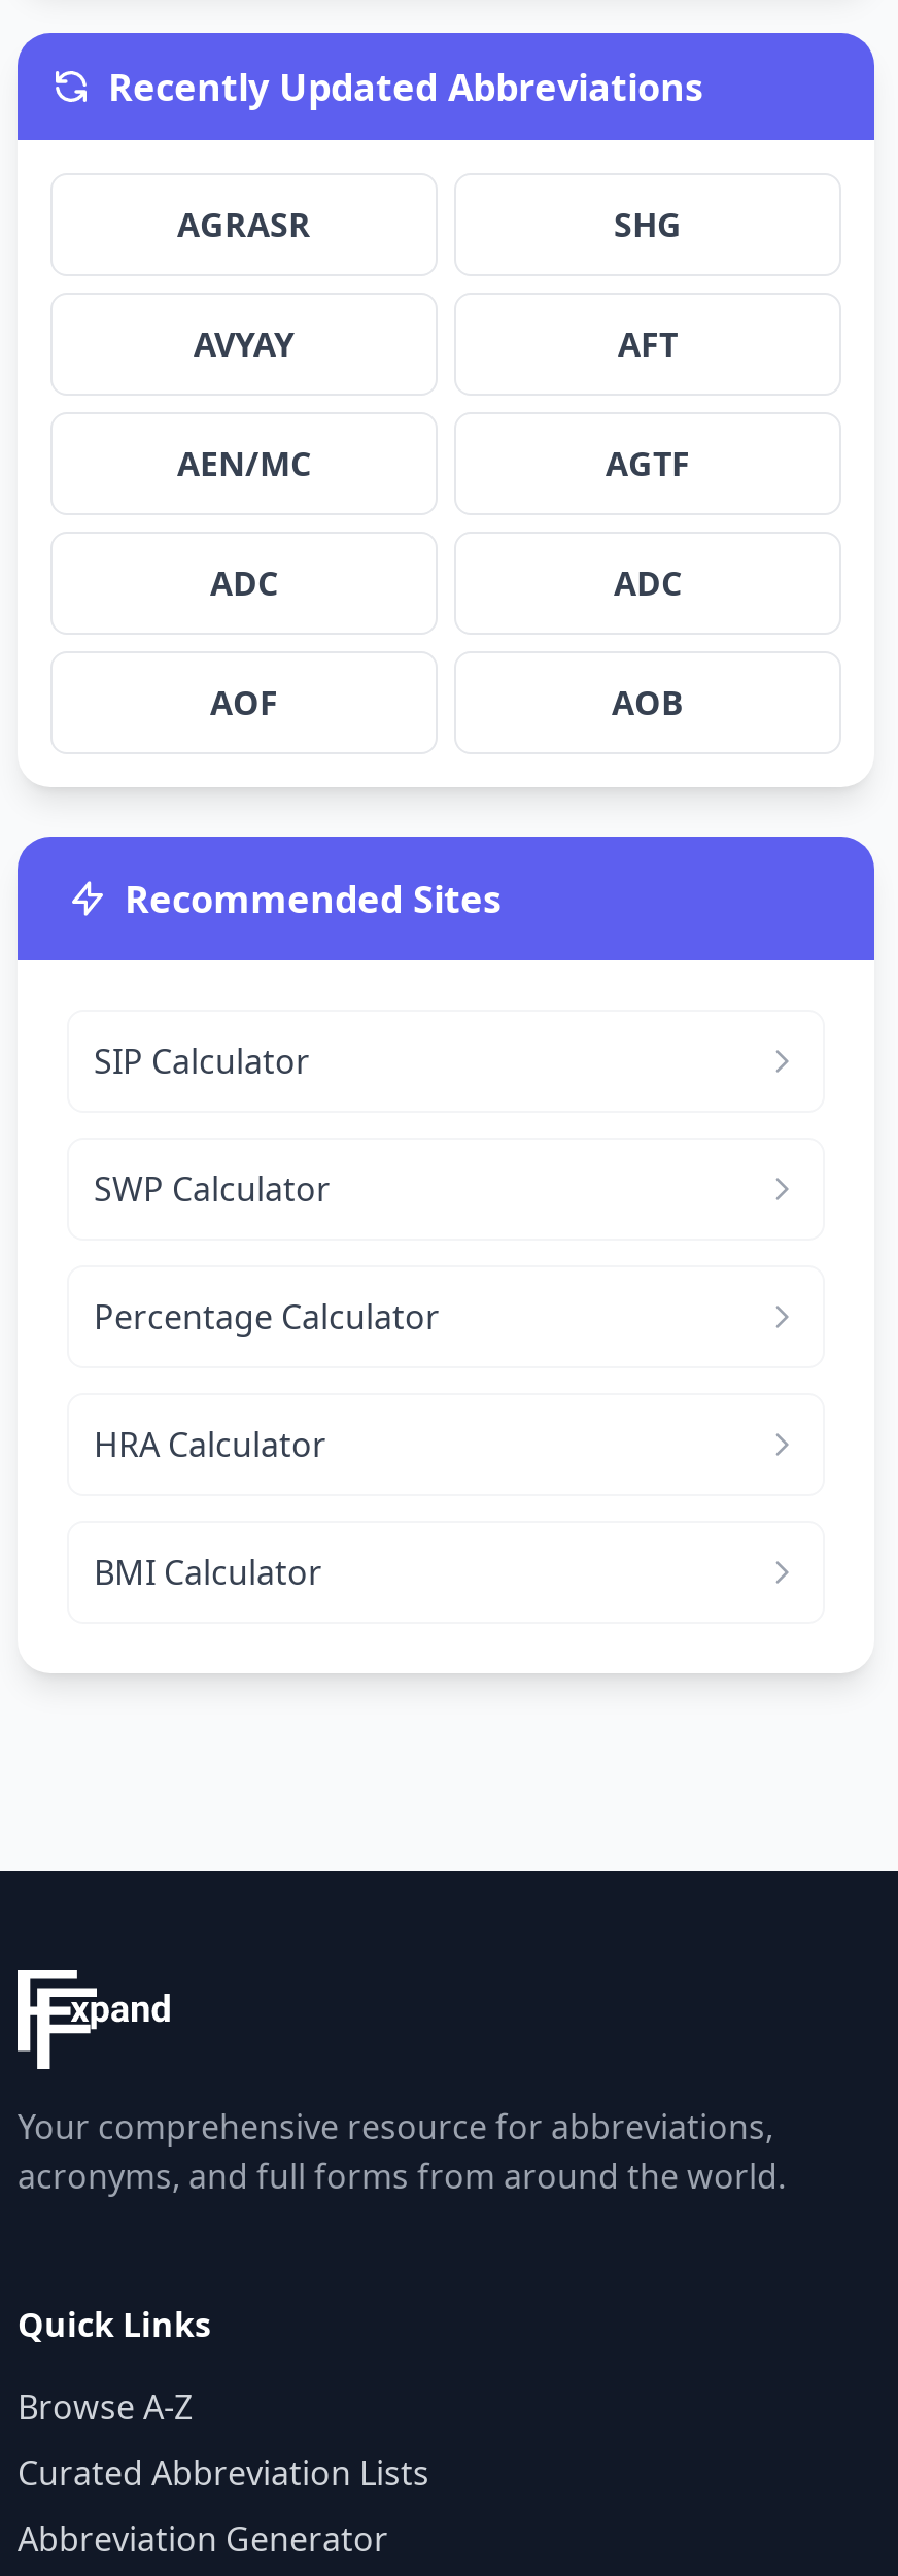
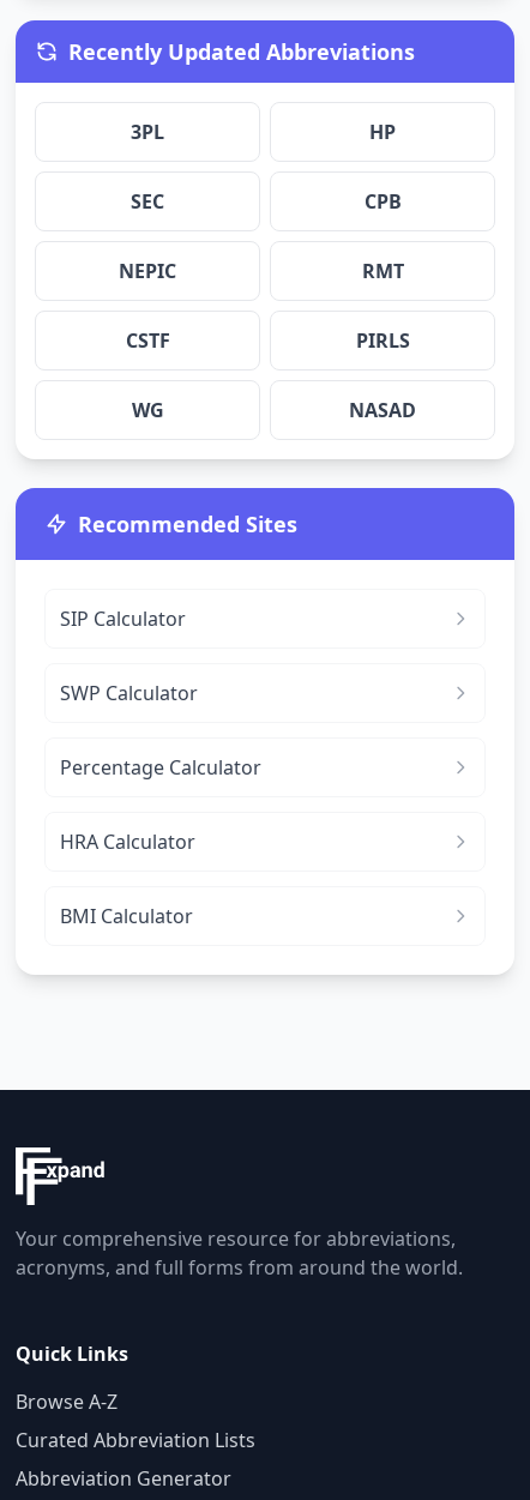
[177,203,682,248] AGRASR | SHG -> [131,119,396,146] 3PL | HP
[194,322,678,368] AVYAY | AFT -> [131,189,401,215] SEC | CPB
[177,442,690,487] AEN/MC | AGTF -> [119,258,403,285] NEPIC | RMT
[210,561,682,607] ADC | ADC -> [125,328,409,354] CSTF | PIRLS
[210,681,684,726] AOF | AOB -> [131,397,416,424] WG | NASAD

